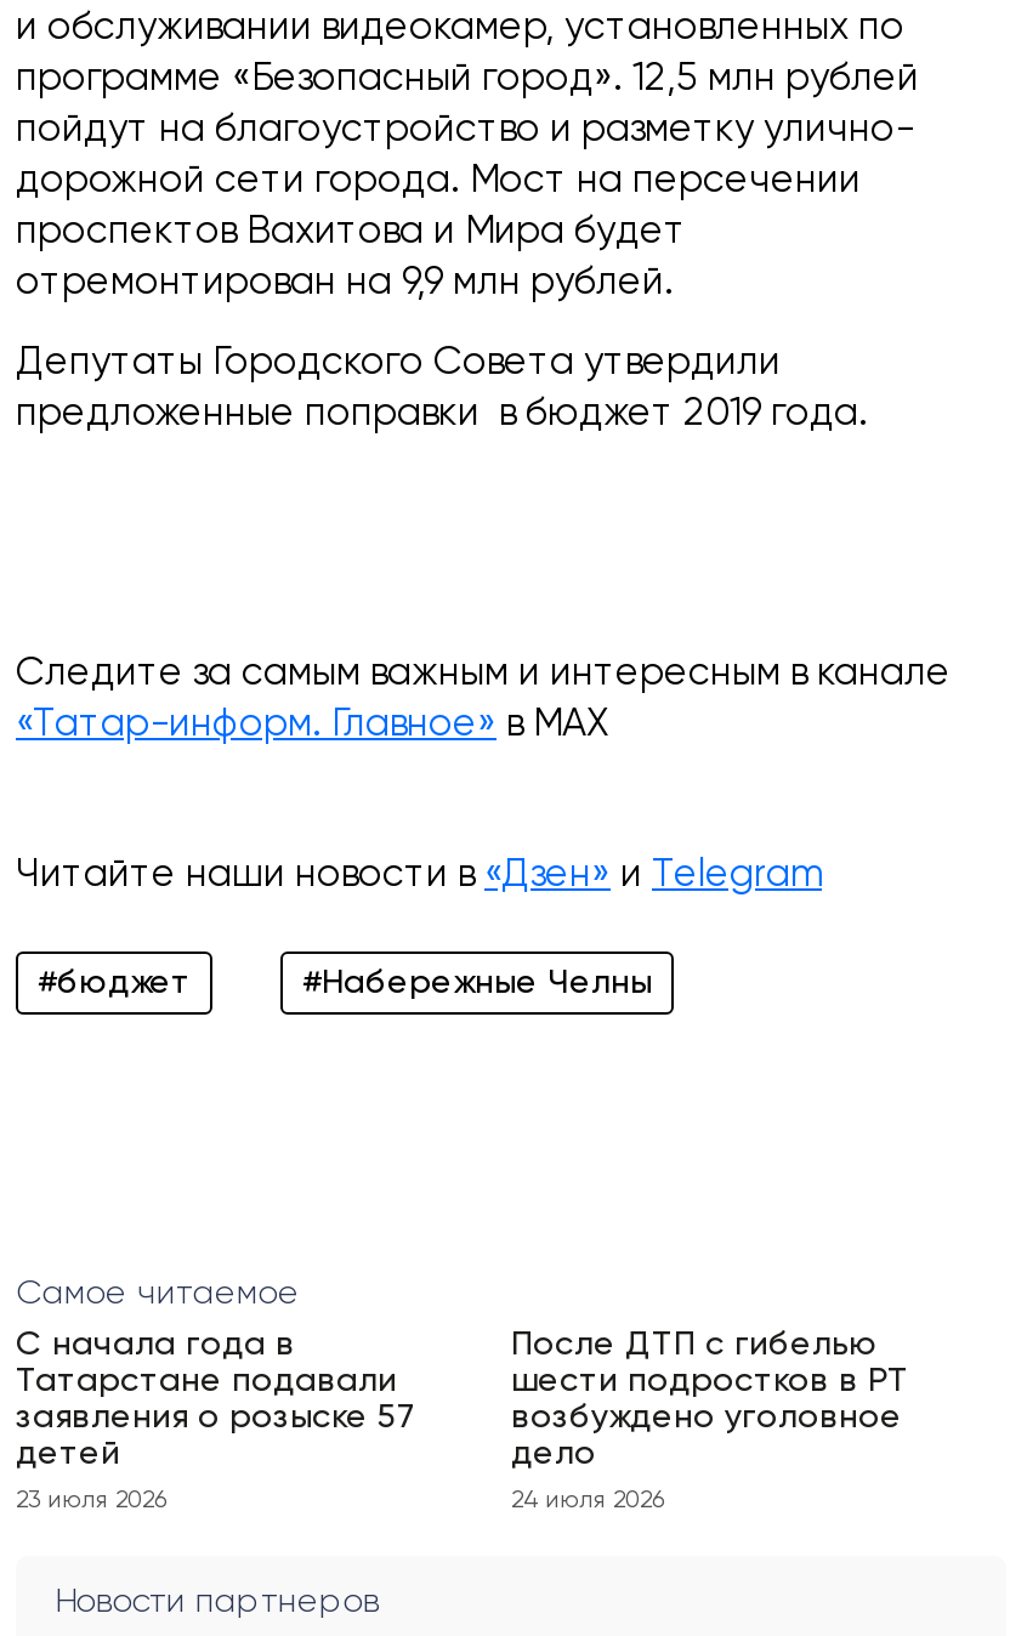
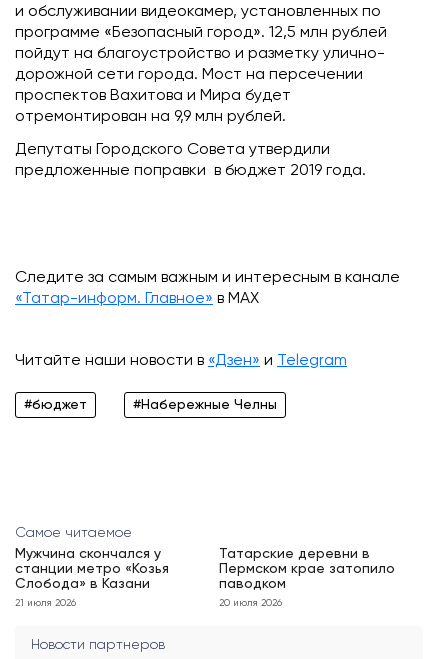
[16,1328,416,1471] С начала года в | Татарстане подавали | заявления о розыске 57 | детей -> [15,547,169,591] Мужчина скончался у | станции метро «Козья | Слобода» в Казани
[511,1328,909,1471] После ДТП с гибелью | шести подростков в РТ | возбуждено уголовное | дело -> [219,547,395,591] Татарские деревни в | Пермском крае затопило | паводком
[16,1488,166,1512] 23 июля 2026 -> [15,598,76,608] 21 июля 2026
[511,1488,664,1512] 24 июля 2026 -> [219,598,282,608] 20 июля 2026

